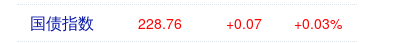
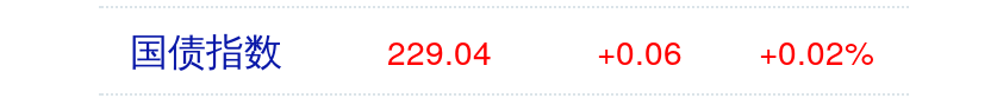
[138,13,182,33] 228.76 -> [387,27,492,75] 229.04
[226,13,262,33] +0.07 -> [597,27,683,75] +0.06
[294,13,342,33] +0.03% -> [759,27,873,75] +0.02%

